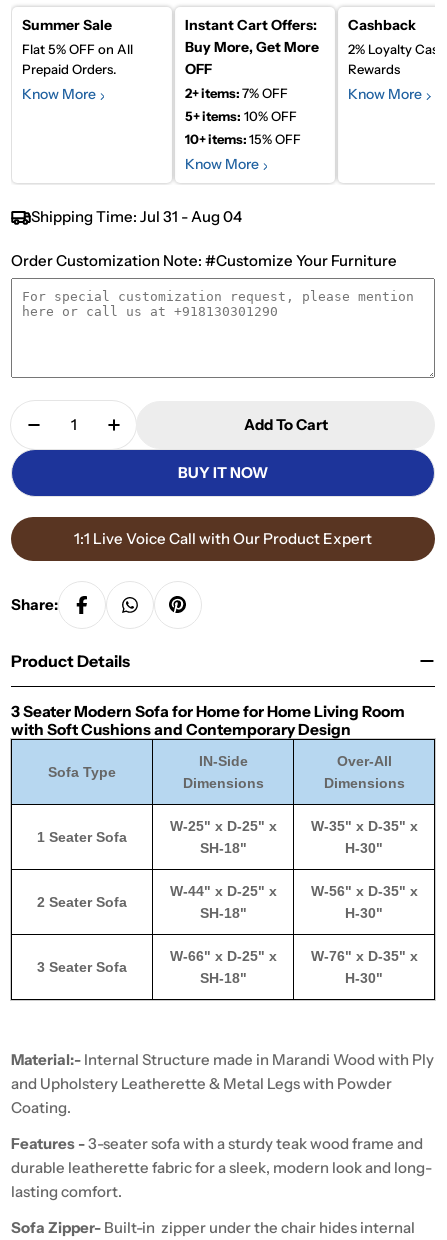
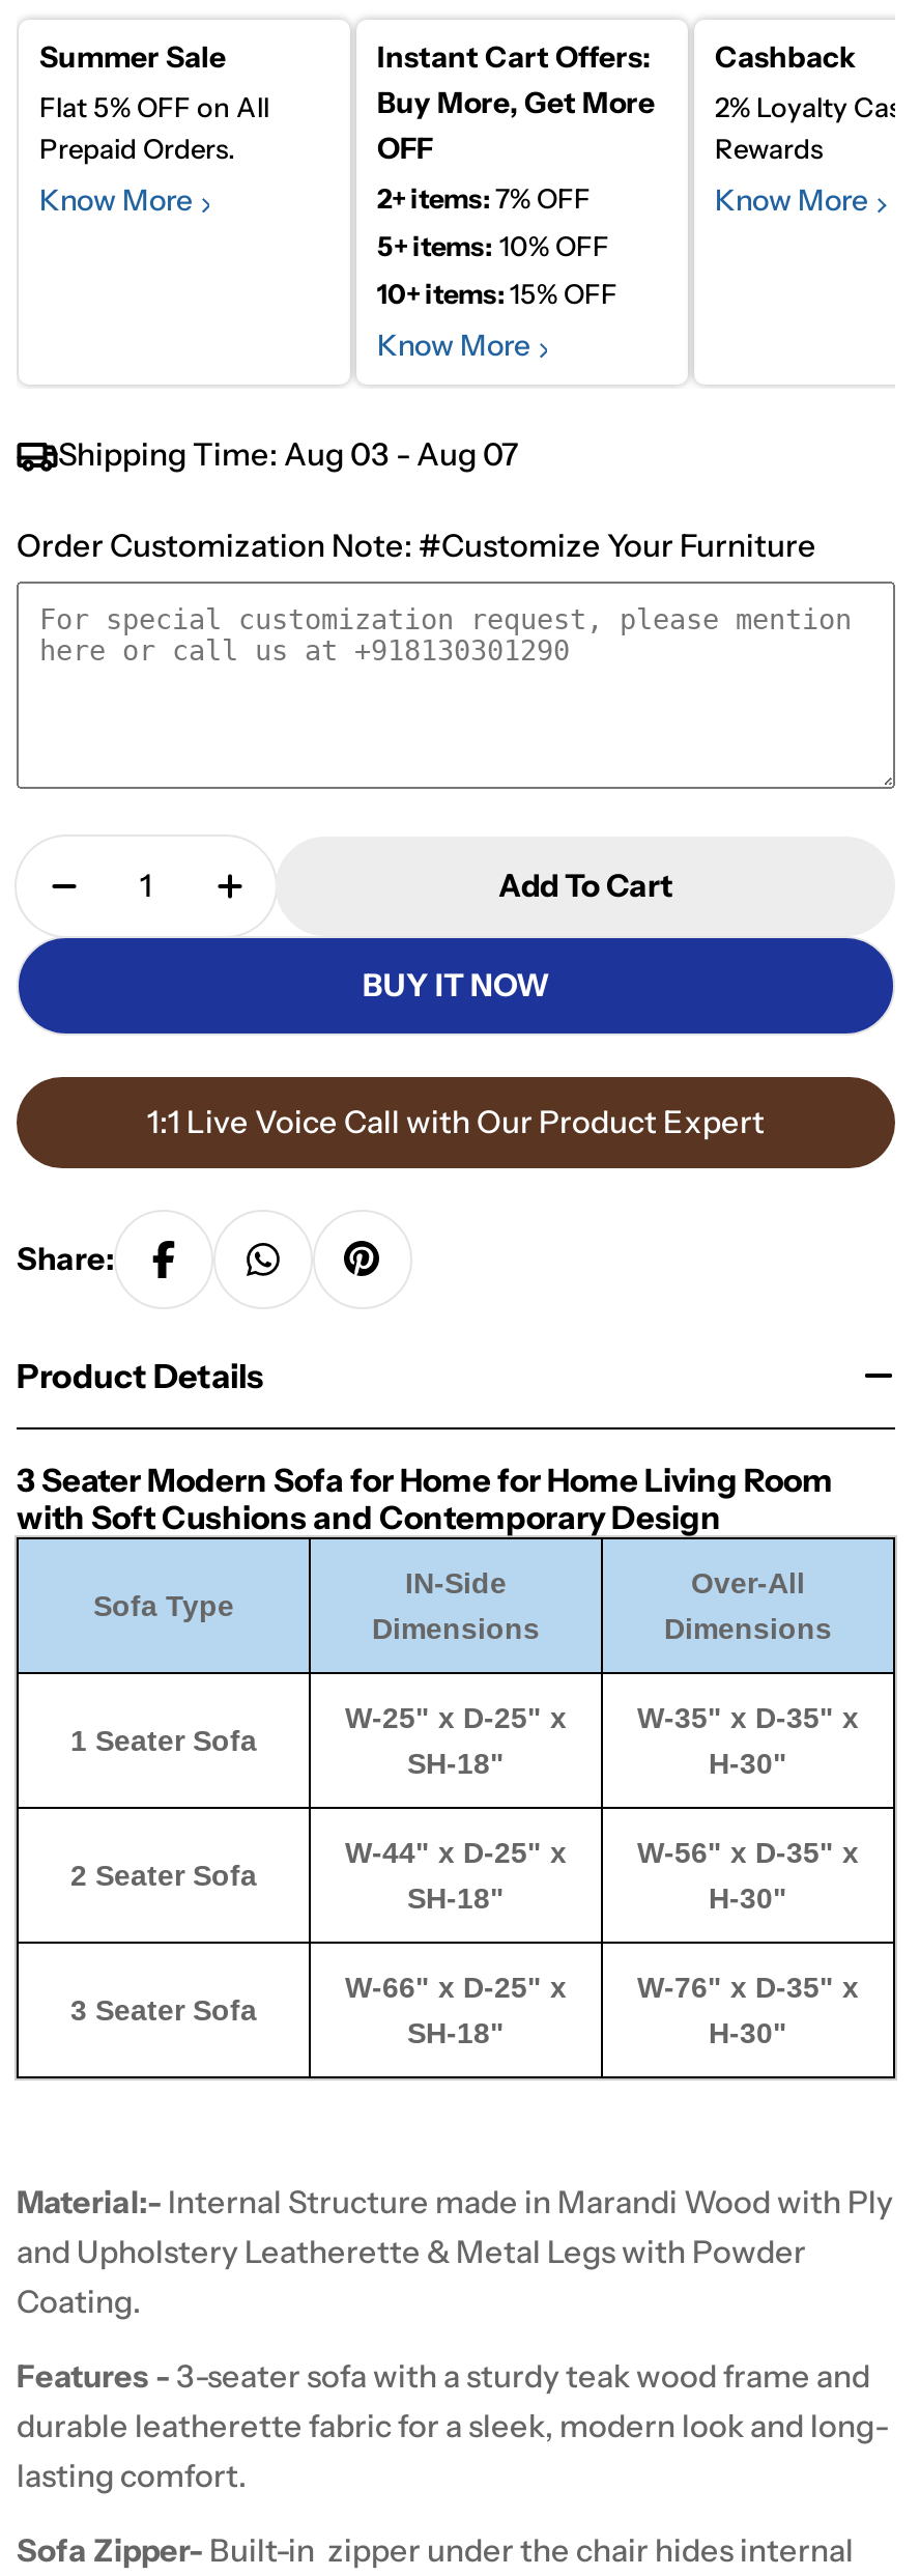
[31,207,242,226] Shipping Time: Jul 31 - Aug 04 -> [58,434,518,474] Shipping Time: Aug 03 - Aug 07

